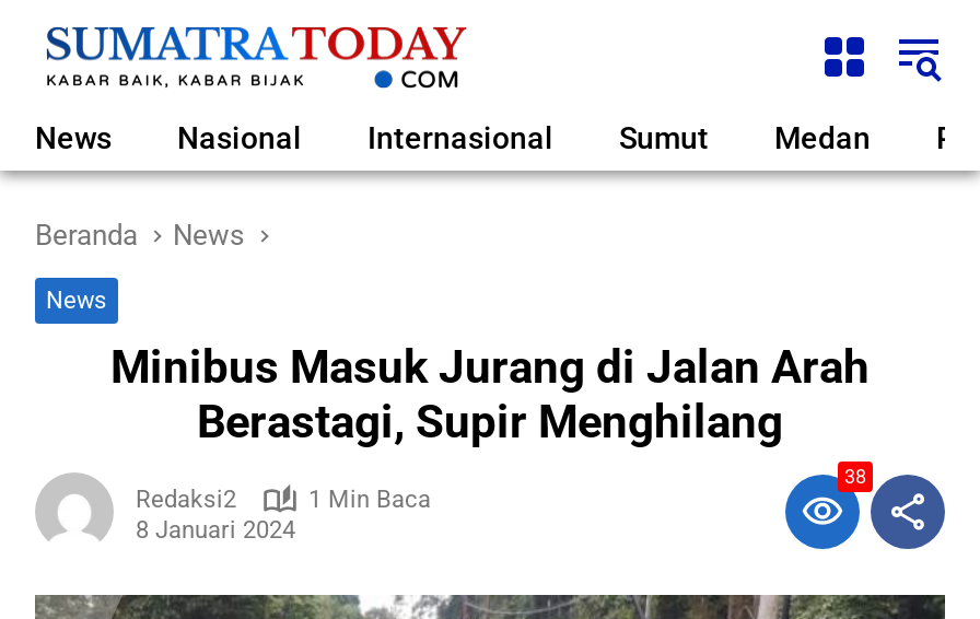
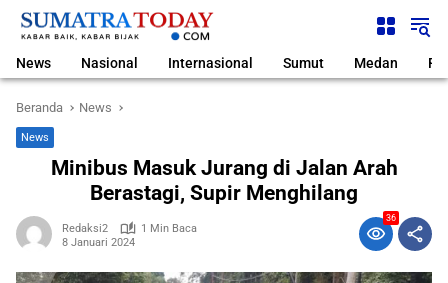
[844,466,866,488] 38 -> [386,213,396,223] 36

